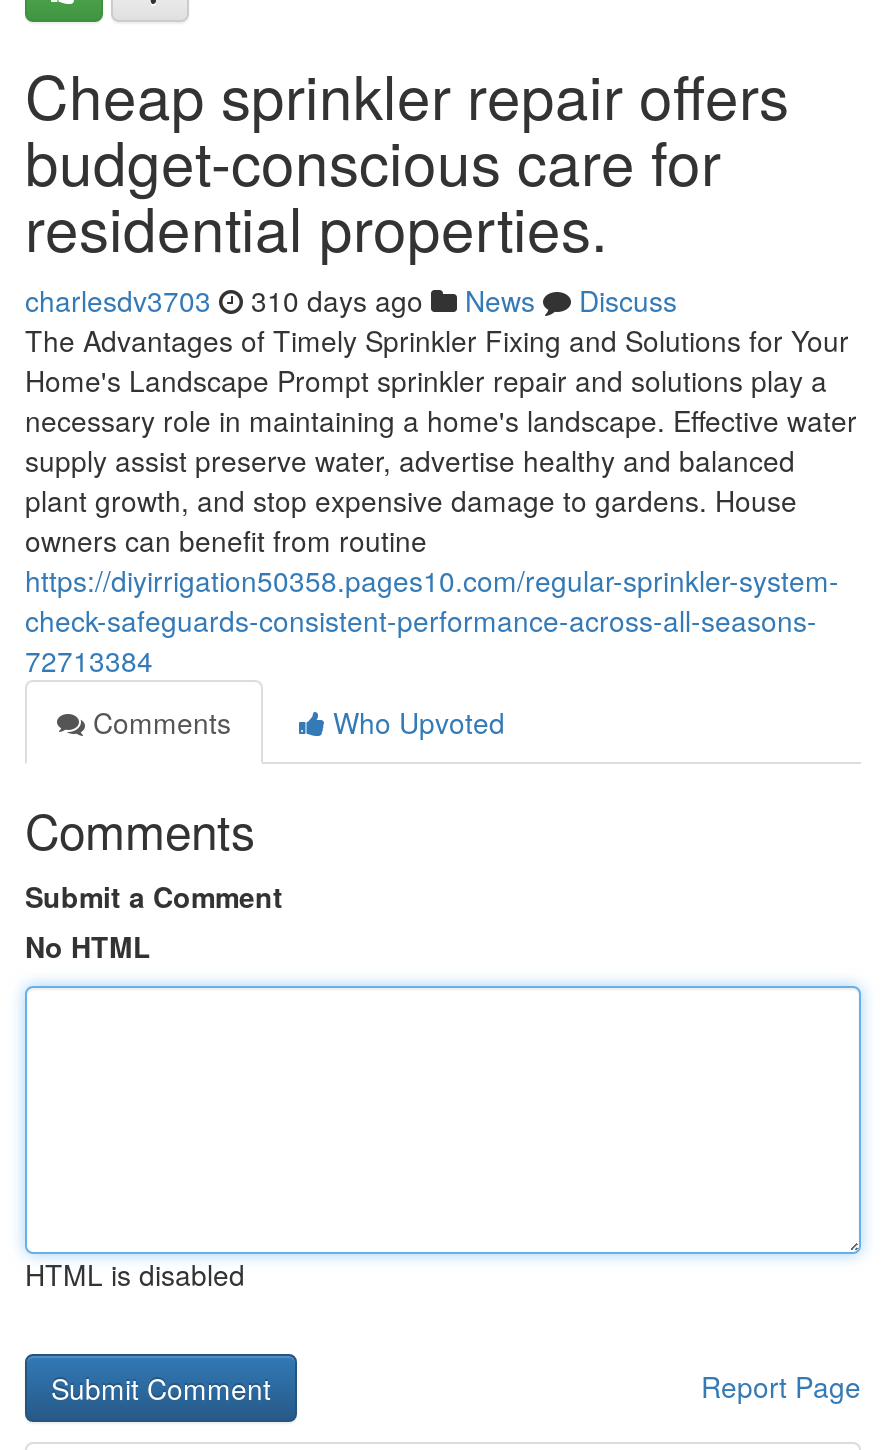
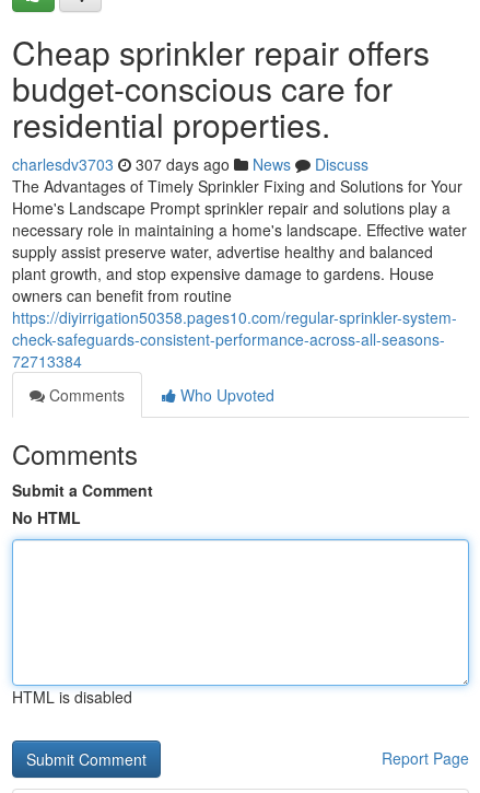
[25,280,677,320] charlesdv3703 310 days ago News Discuss -> [12,153,368,175] charlesdv3703 307 days ago News Discuss

